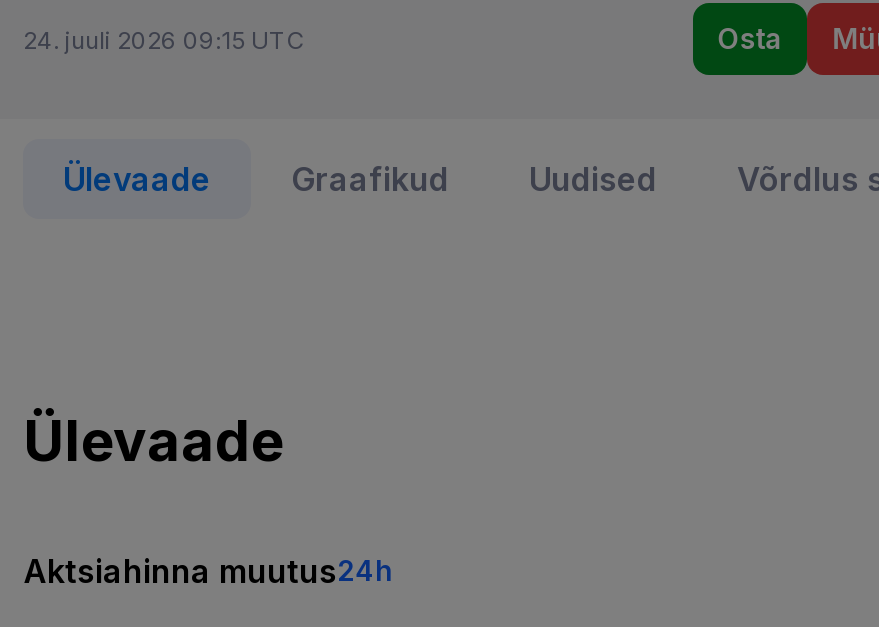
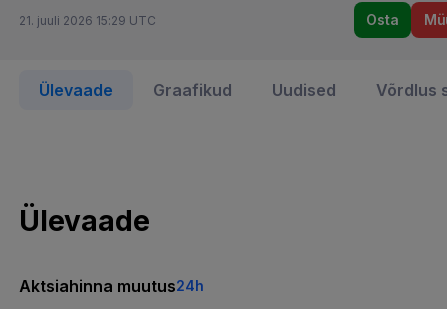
[23,26,305,56] 24. juuli 2026 09:15 UTC -> [19,13,156,28] 21. juuli 2026 15:29 UTC

